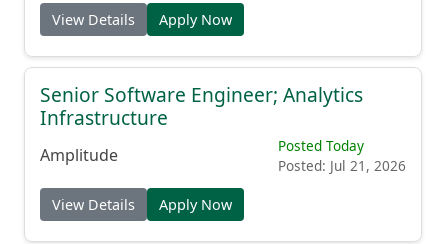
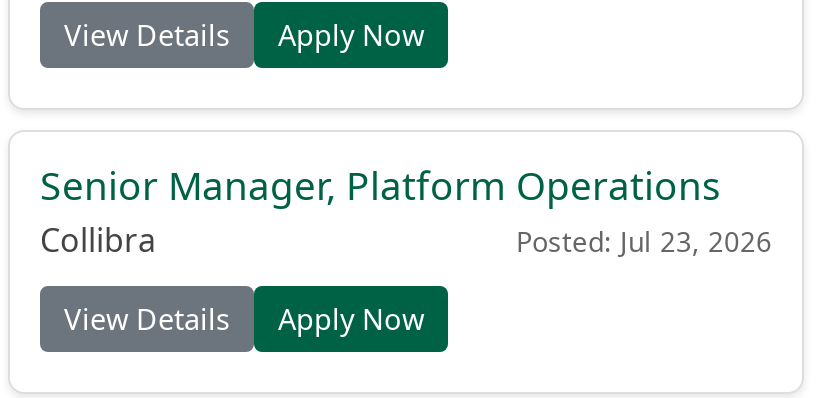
[40,81,406,175] Senior Software Engineer; Analytics | Infrastructure | Amplitude | Posted Today | Posted: Jul 21, 2026 -> [40,158,772,261] Senior Manager, Platform Operations | Collibra | Posted: Jul 23, 2026

